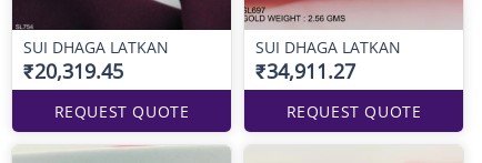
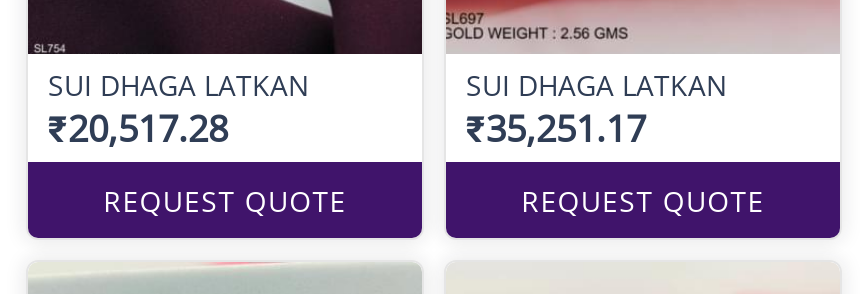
[23,57,123,84] ₹20,319.45 -> [48,104,228,152] ₹20,517.28
[255,57,355,84] ₹34,911.27 -> [466,104,646,152] ₹35,251.17

